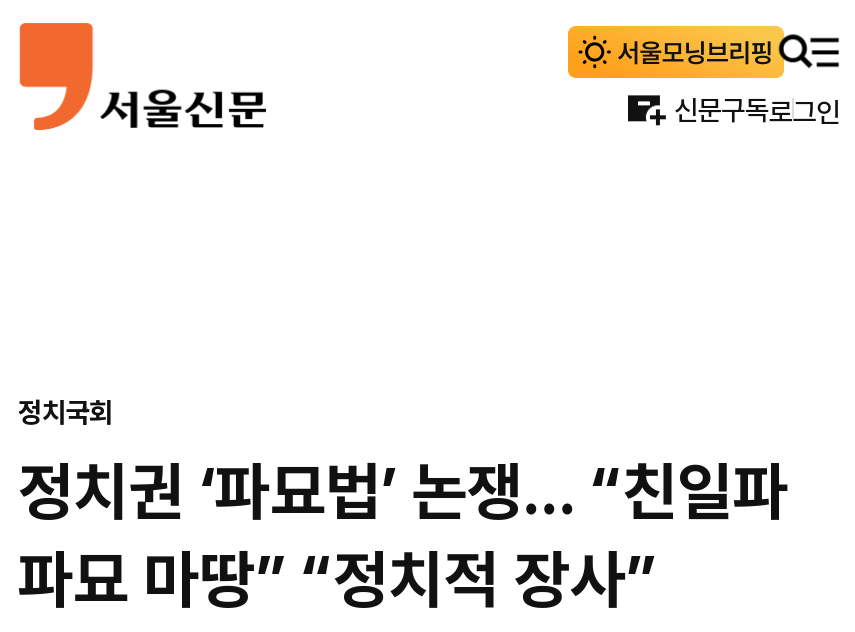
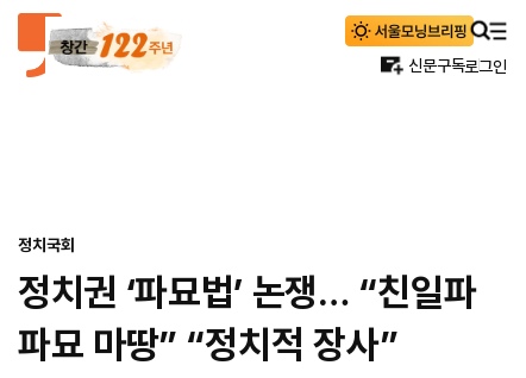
[24,22,280,130] [image] -> [44,17,175,76] [image]

